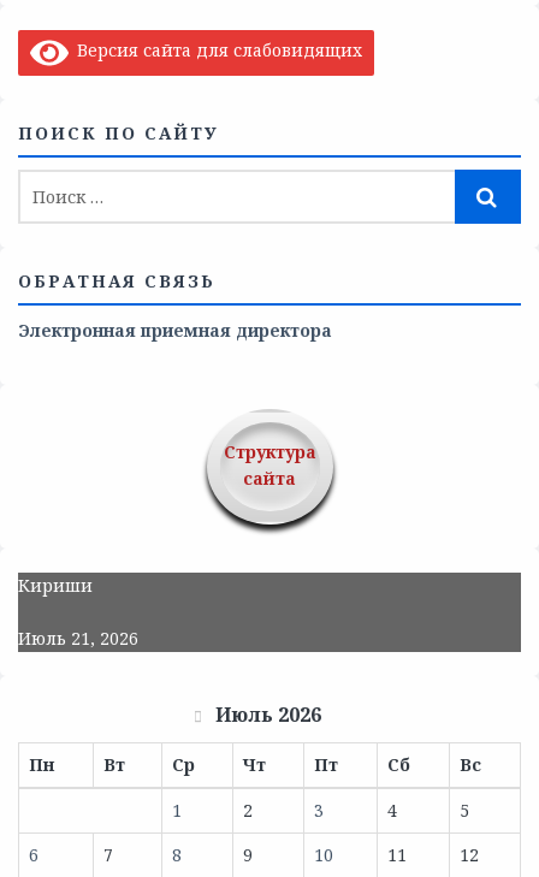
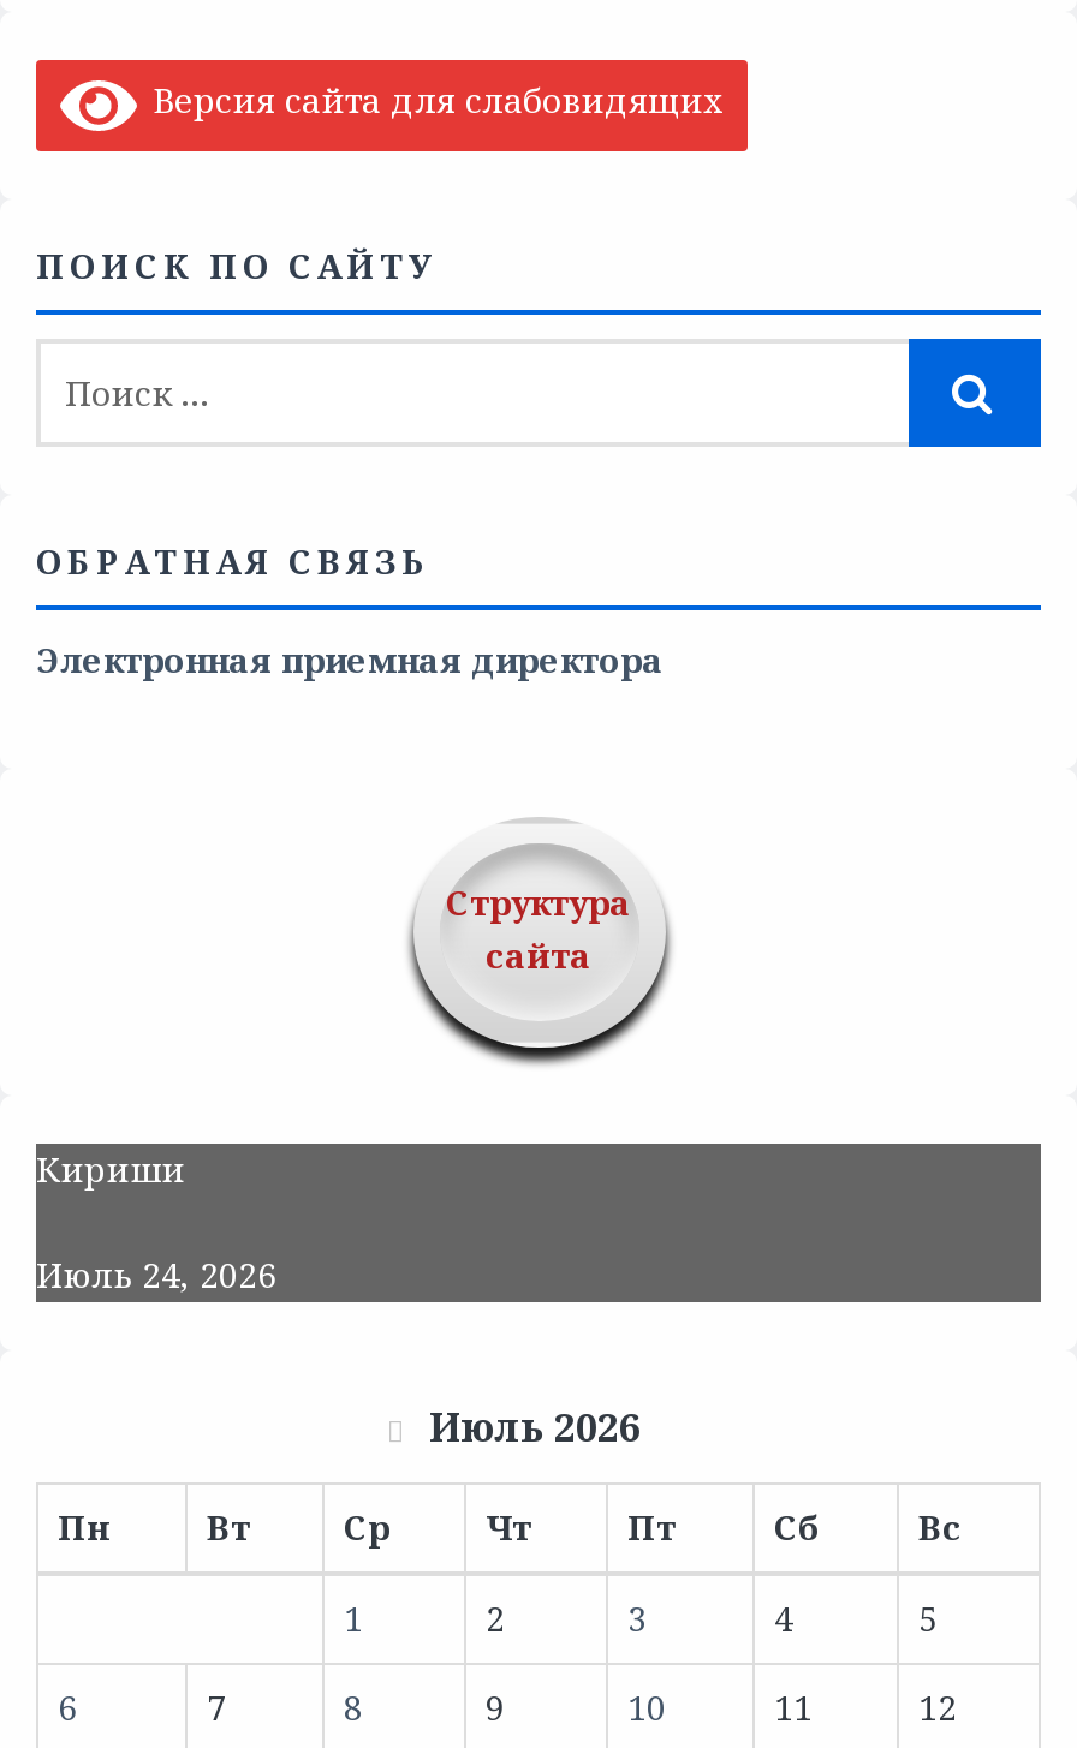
[18,627,138,650] Июль 21, 2026 -> [36,1253,276,1298] Июль 24, 2026

